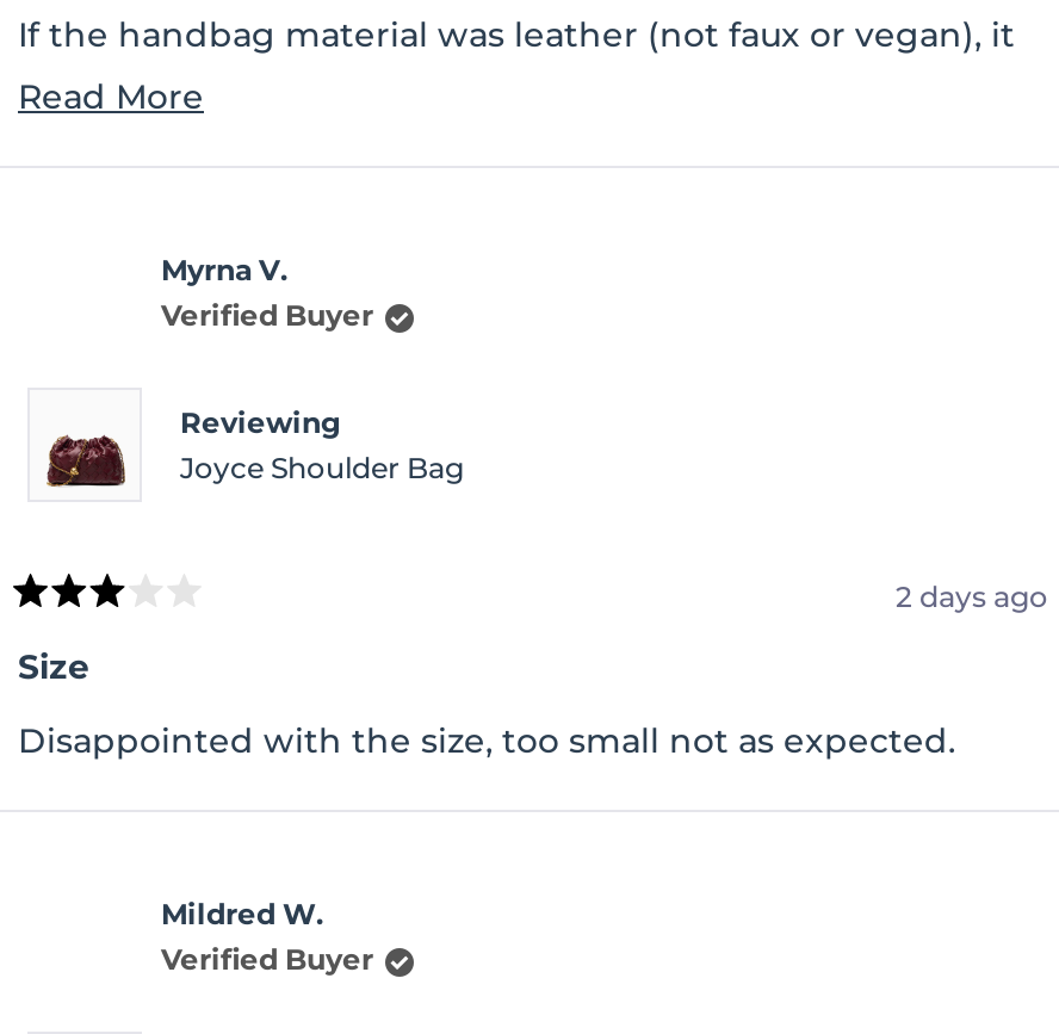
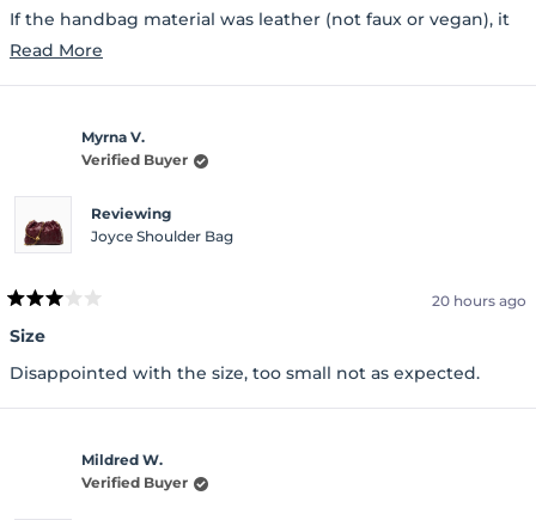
[896,578,1048,614] 2 days ago -> [432,292,526,309] 20 hours ago

